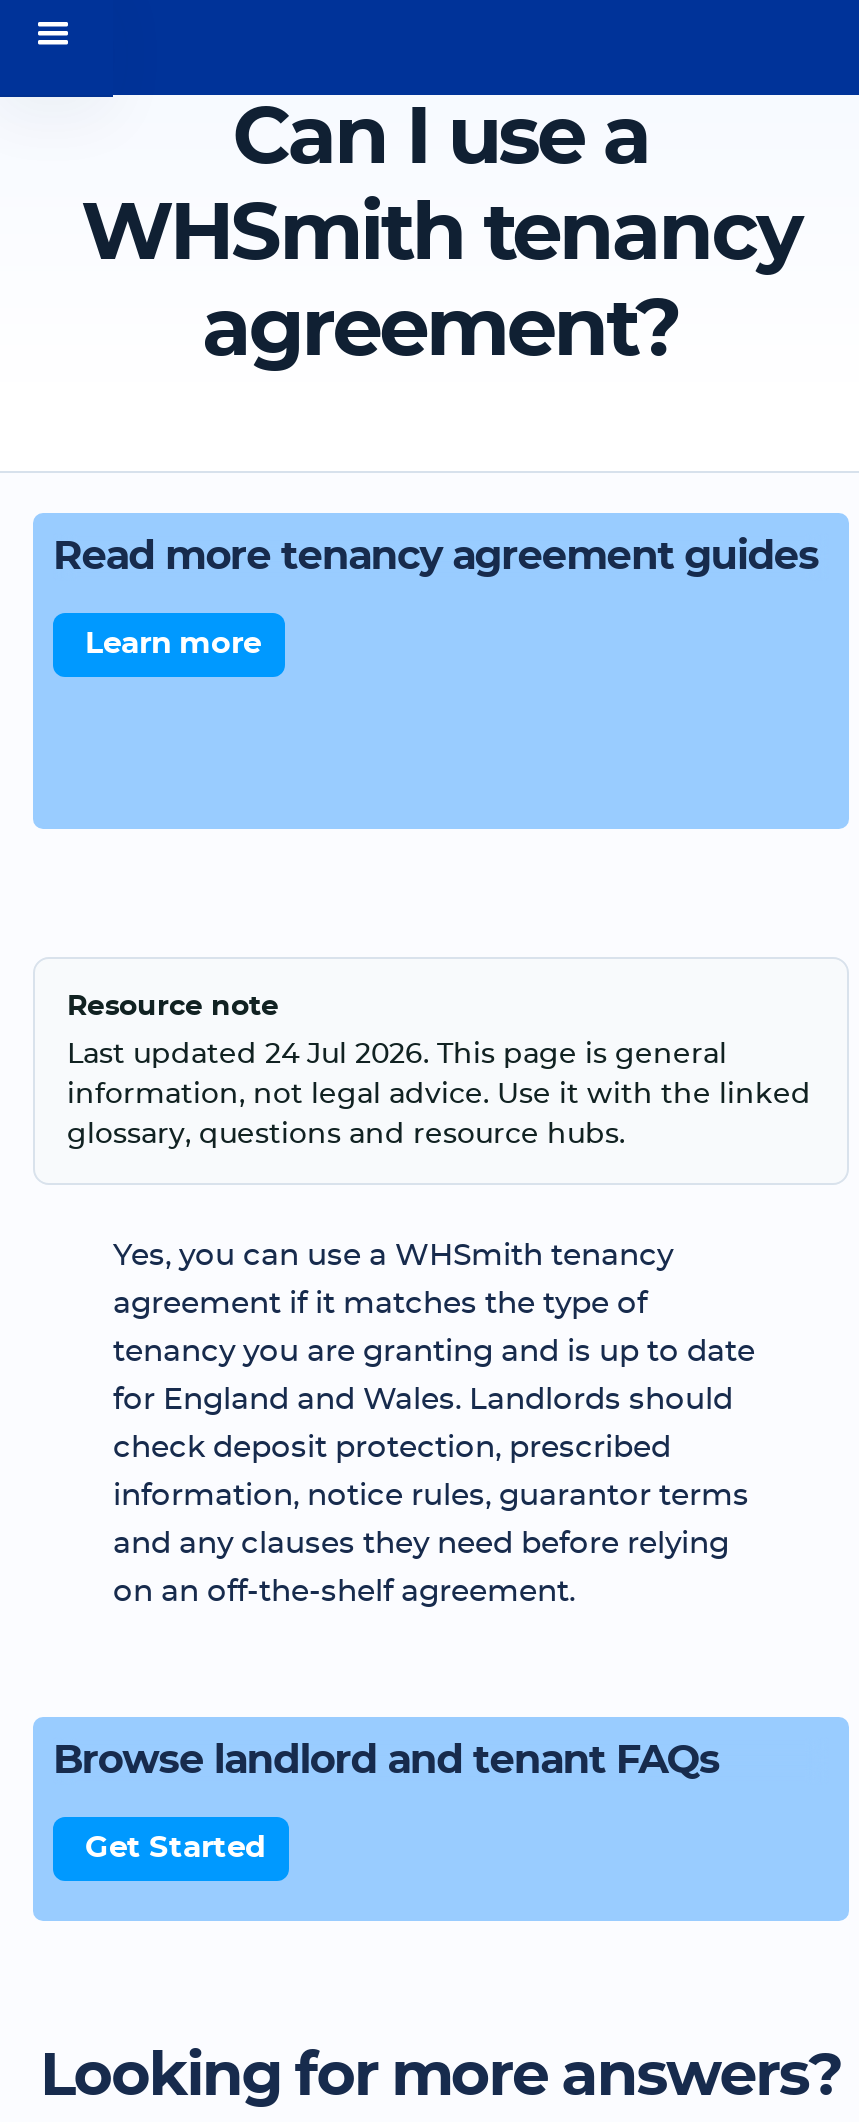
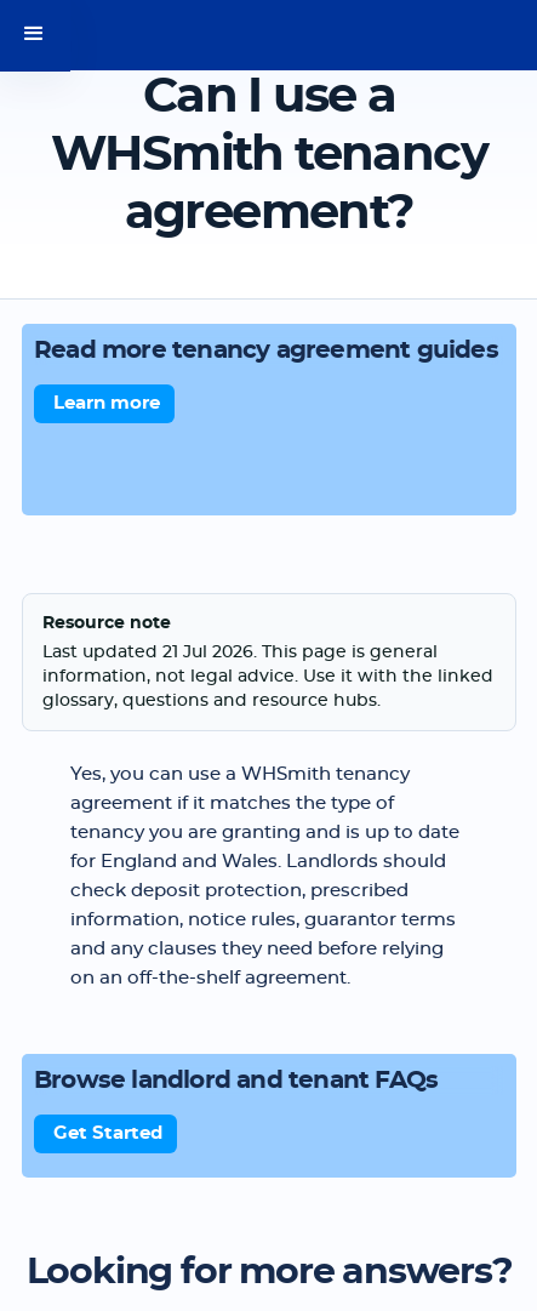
[67,1041,727,1069] Last updated 24 Jul 2026. This page is general -> [42,644,438,661] Last updated 21 Jul 2026. This page is general

